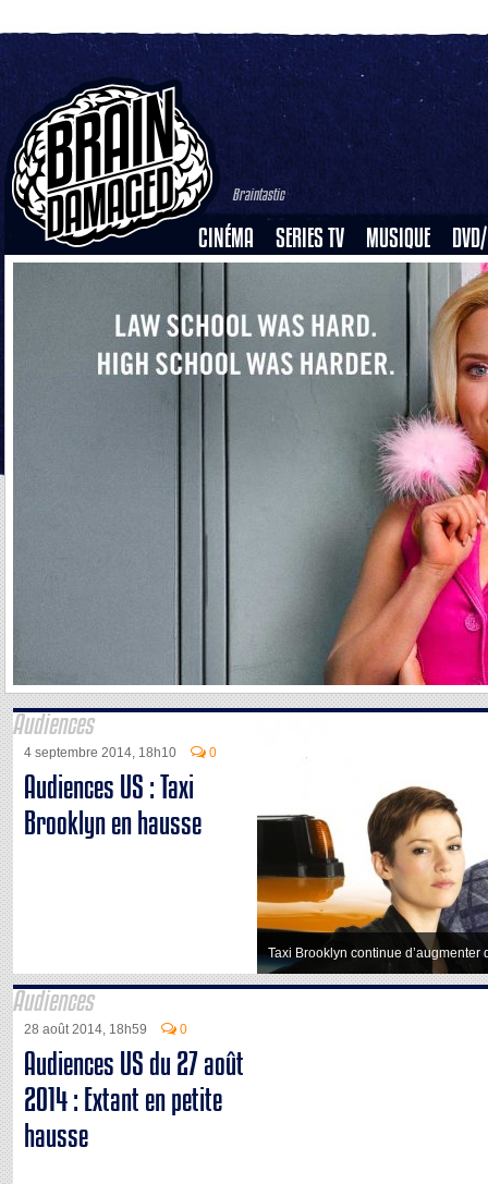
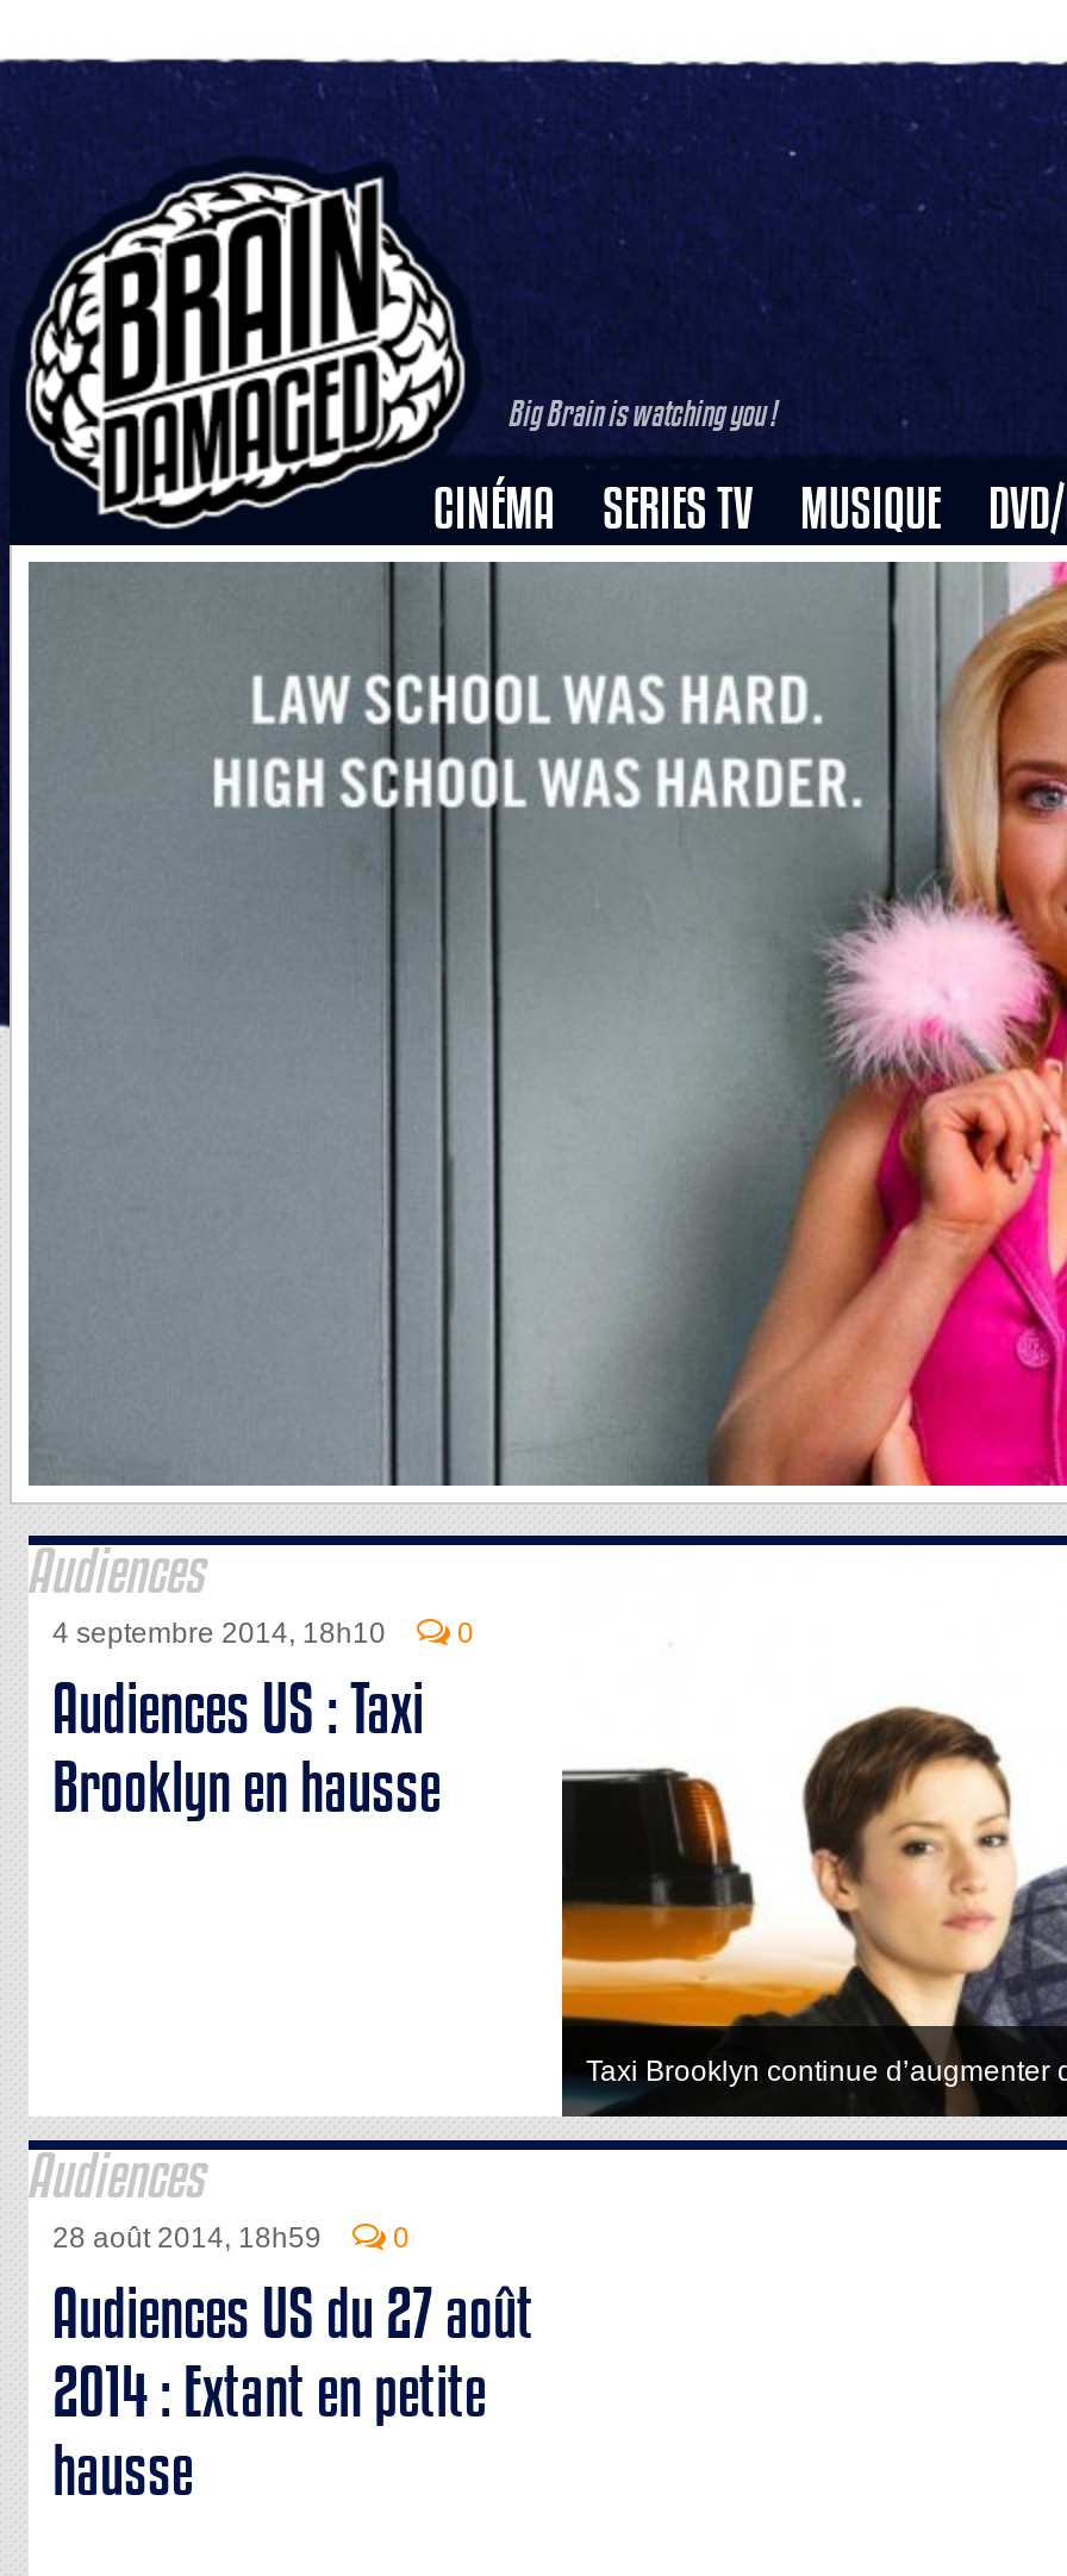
[232,185,284,204] Braintastic -> [507,393,776,433] Big Brain is watching you !

